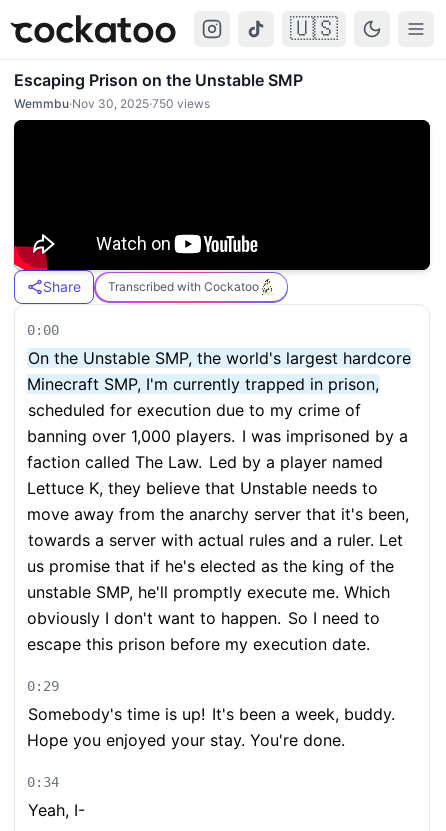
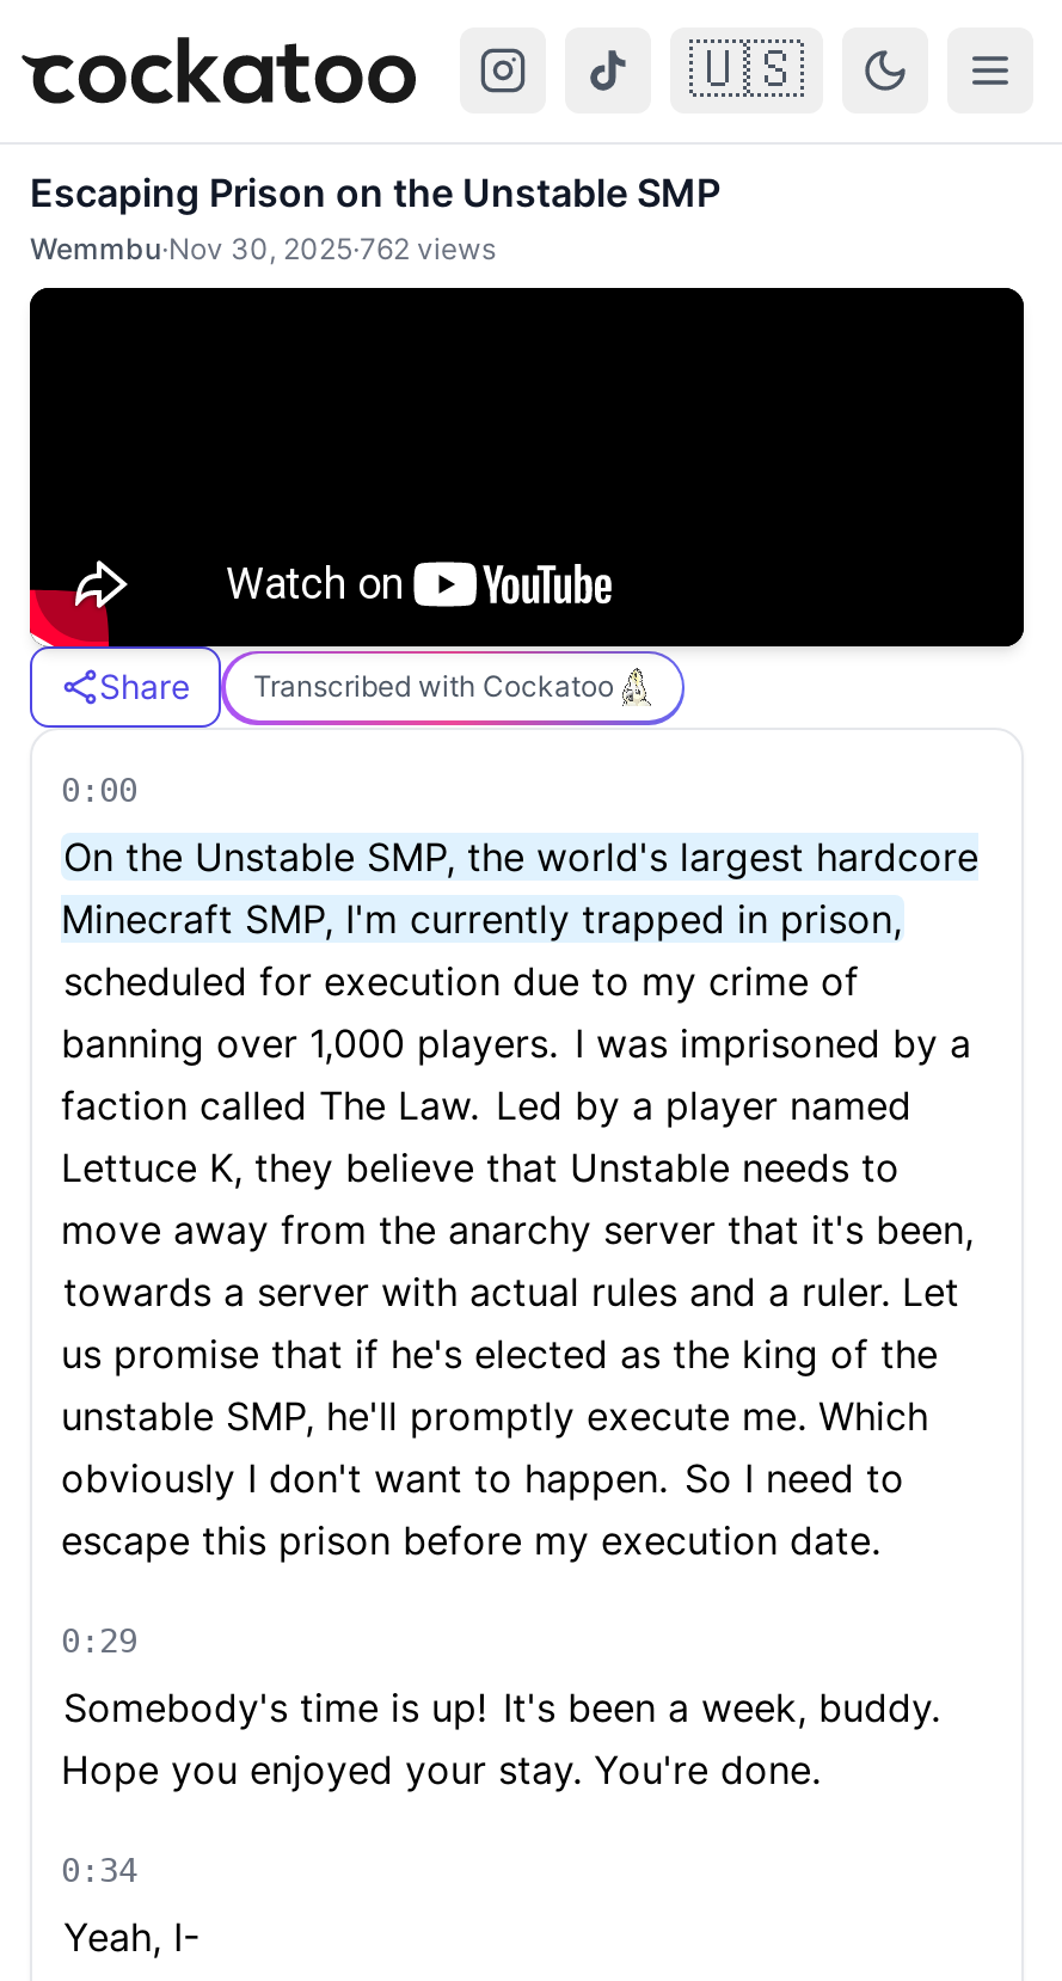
[14,96,210,111] Wemmbu·Nov 30, 2025·750 views -> [30,231,496,266] Wemmbu·Nov 30, 2025·762 views

